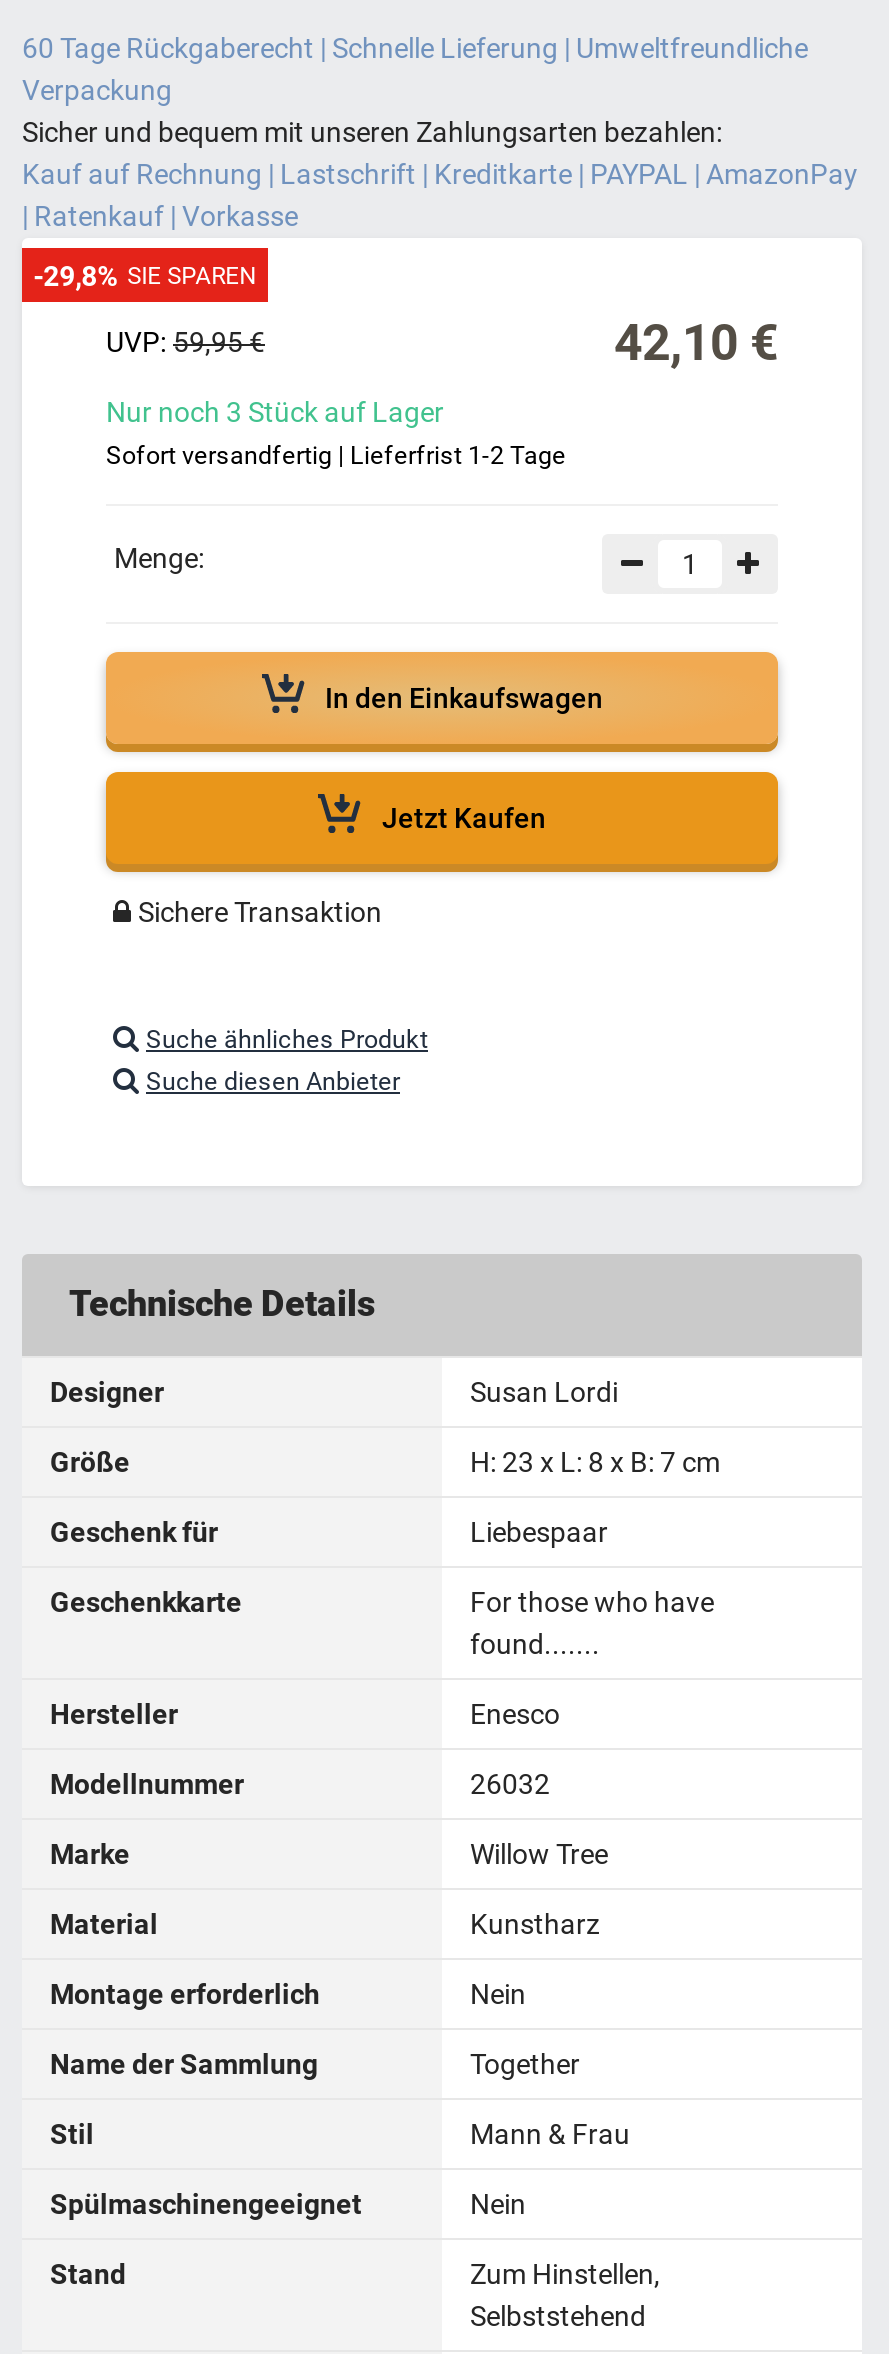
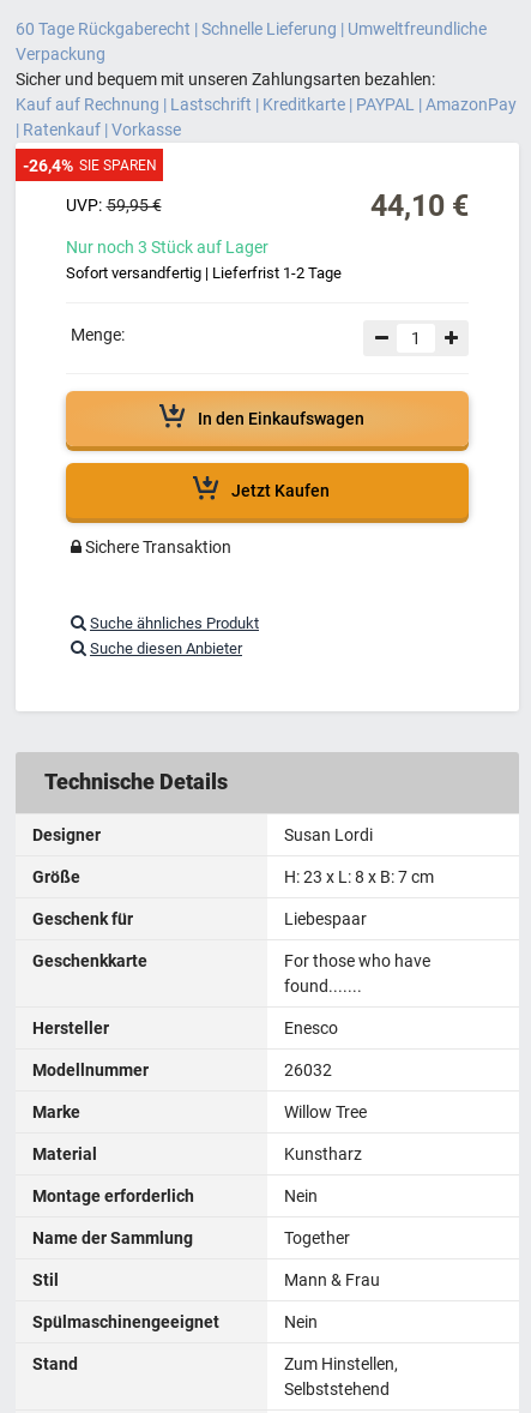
[33,259,257,291] -29,8% SIE SPAREN -> [22,155,157,175] -26,4% SIE SPAREN
[614,314,778,372] 42,10 € -> [370,188,469,223] 44,10 €

